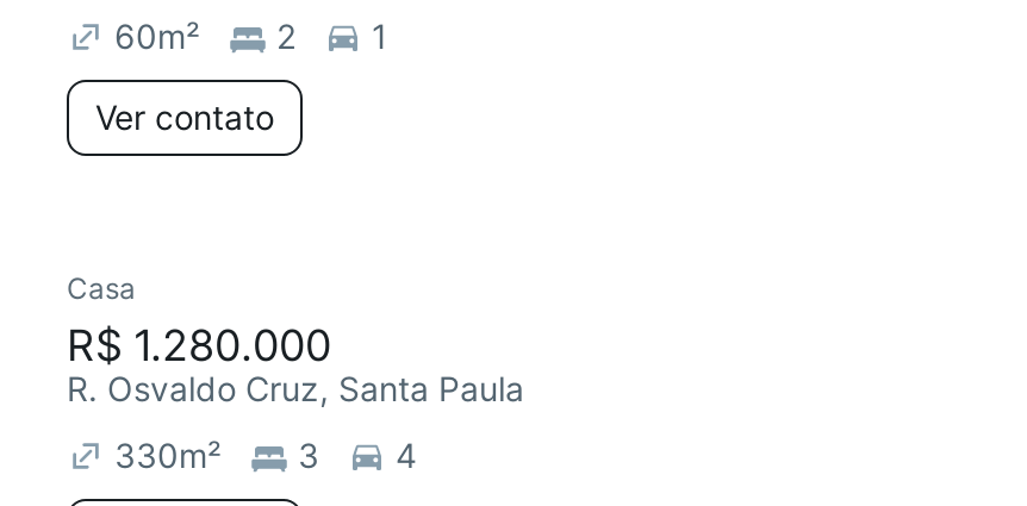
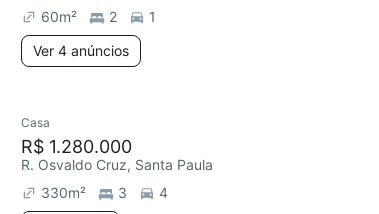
[95,96,274,137] Ver contato -> [33,42,129,59] Ver 4 anúncios

